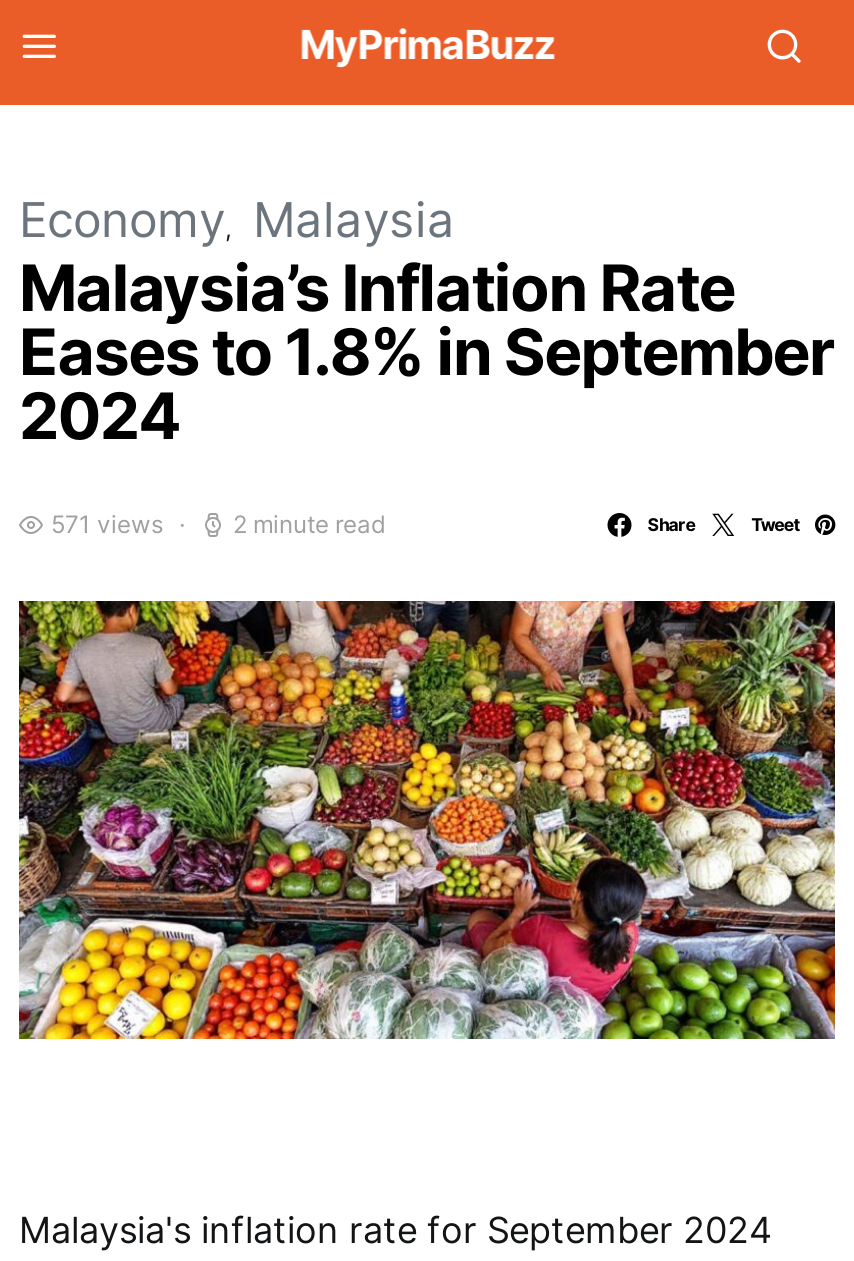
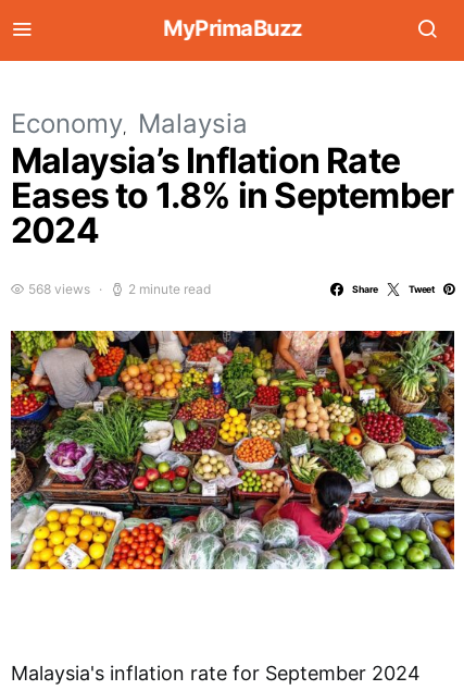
[51,509,163,539] 571 views -> [28,281,90,297] 568 views

